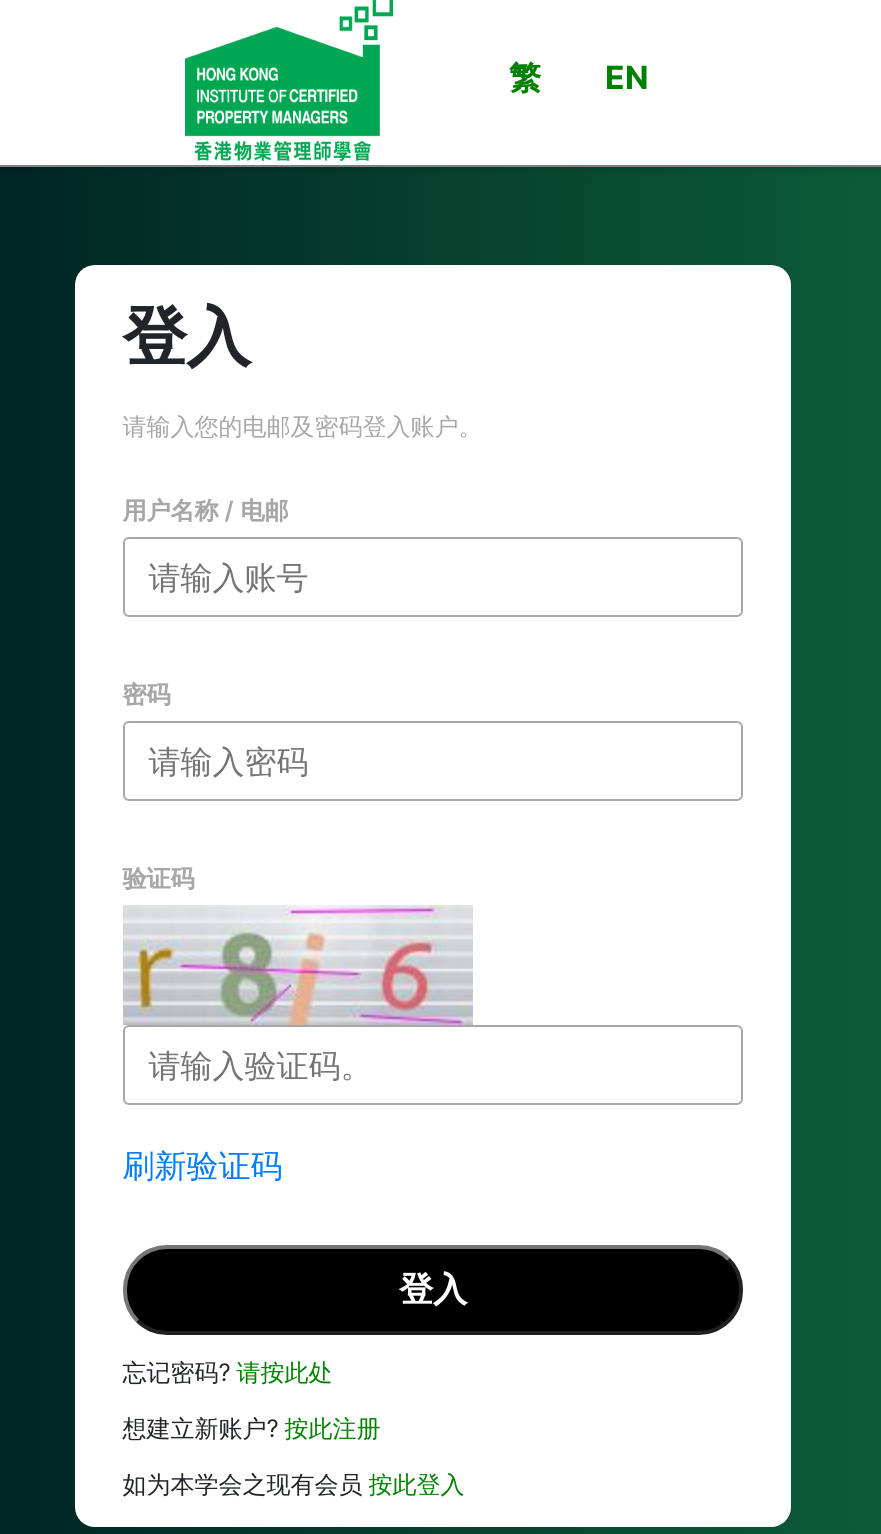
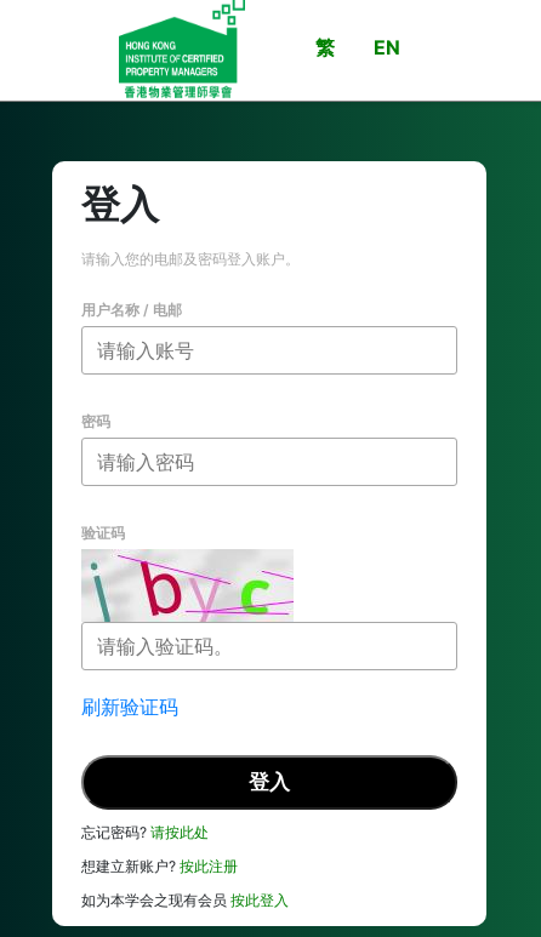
[123,907,473,1025] [image] -> [82,552,294,622] [image]

